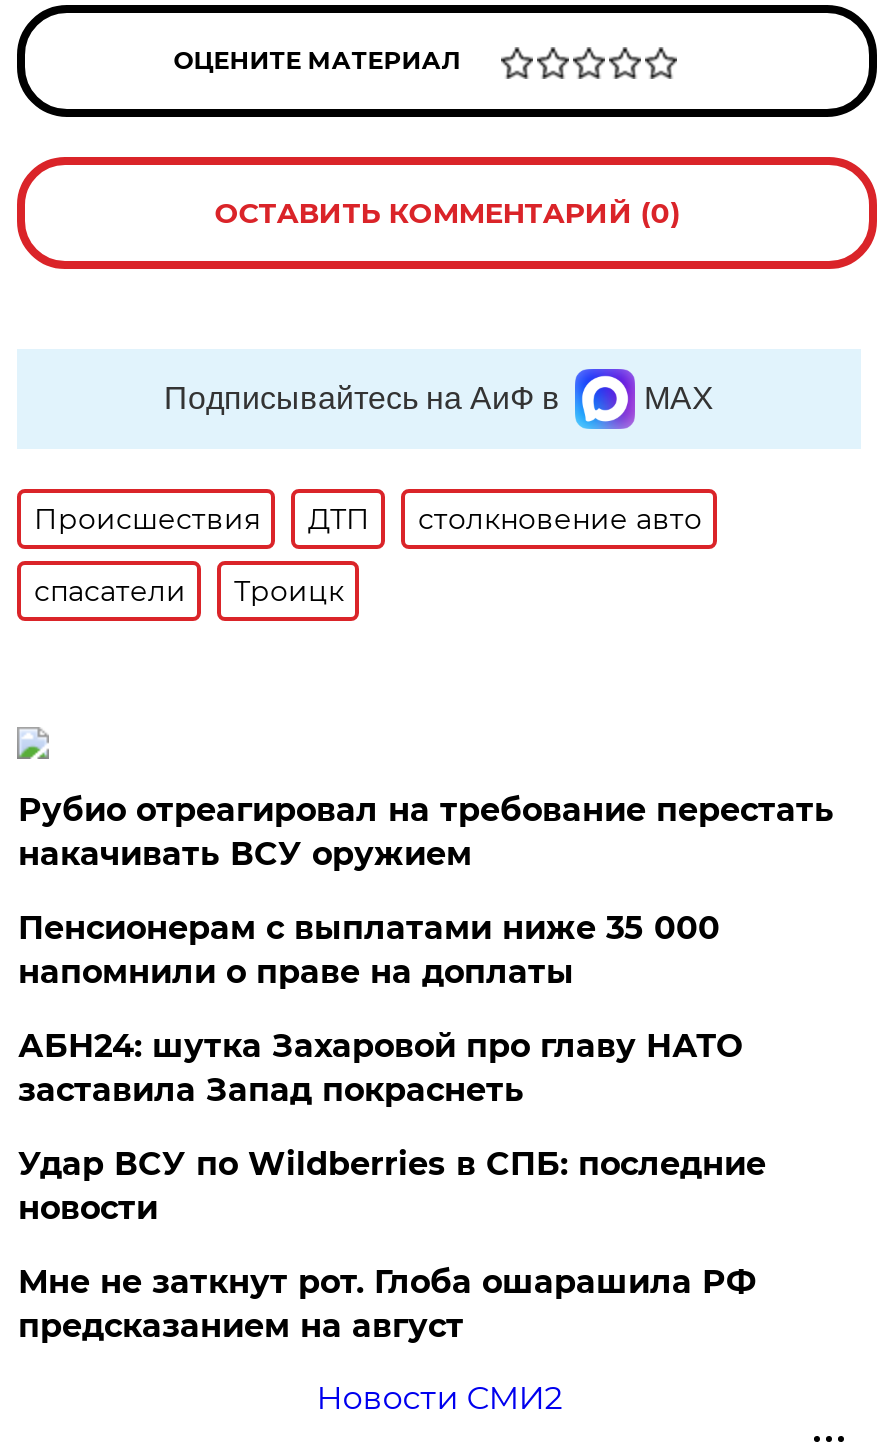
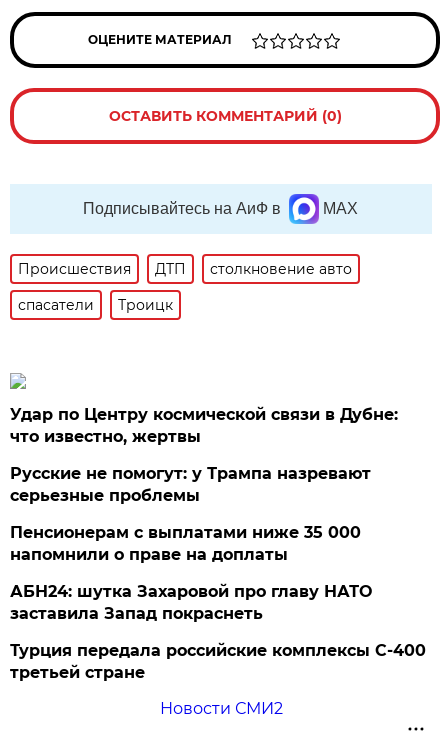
[18,791,834,873] Рубио отреагировал на требование перестать | накачивать ВСУ оружием -> [10,405,398,505] Удар по Центру космической связи в Дубне: | что известно, жертвы | Русские не помогут: у Трампа назревают | серьезные проблемы
moved [18,909,742,1109] -> [10,523,372,623]: Пенсионерам с выплатами ниже 35 000 | напомнили о праве на доплаты | АБН24: шутка Захаровой про главу НАТО | заставила Запад покраснеть
[18,1145,766,1345] Удар ВСУ по Wildberries в СПБ: последние | новости | Мне не заткнут рот. Глоба ошарашила РФ | предсказанием на август -> [10,641,426,682] Турция передала российские комплексы С-400 | третьей стране

